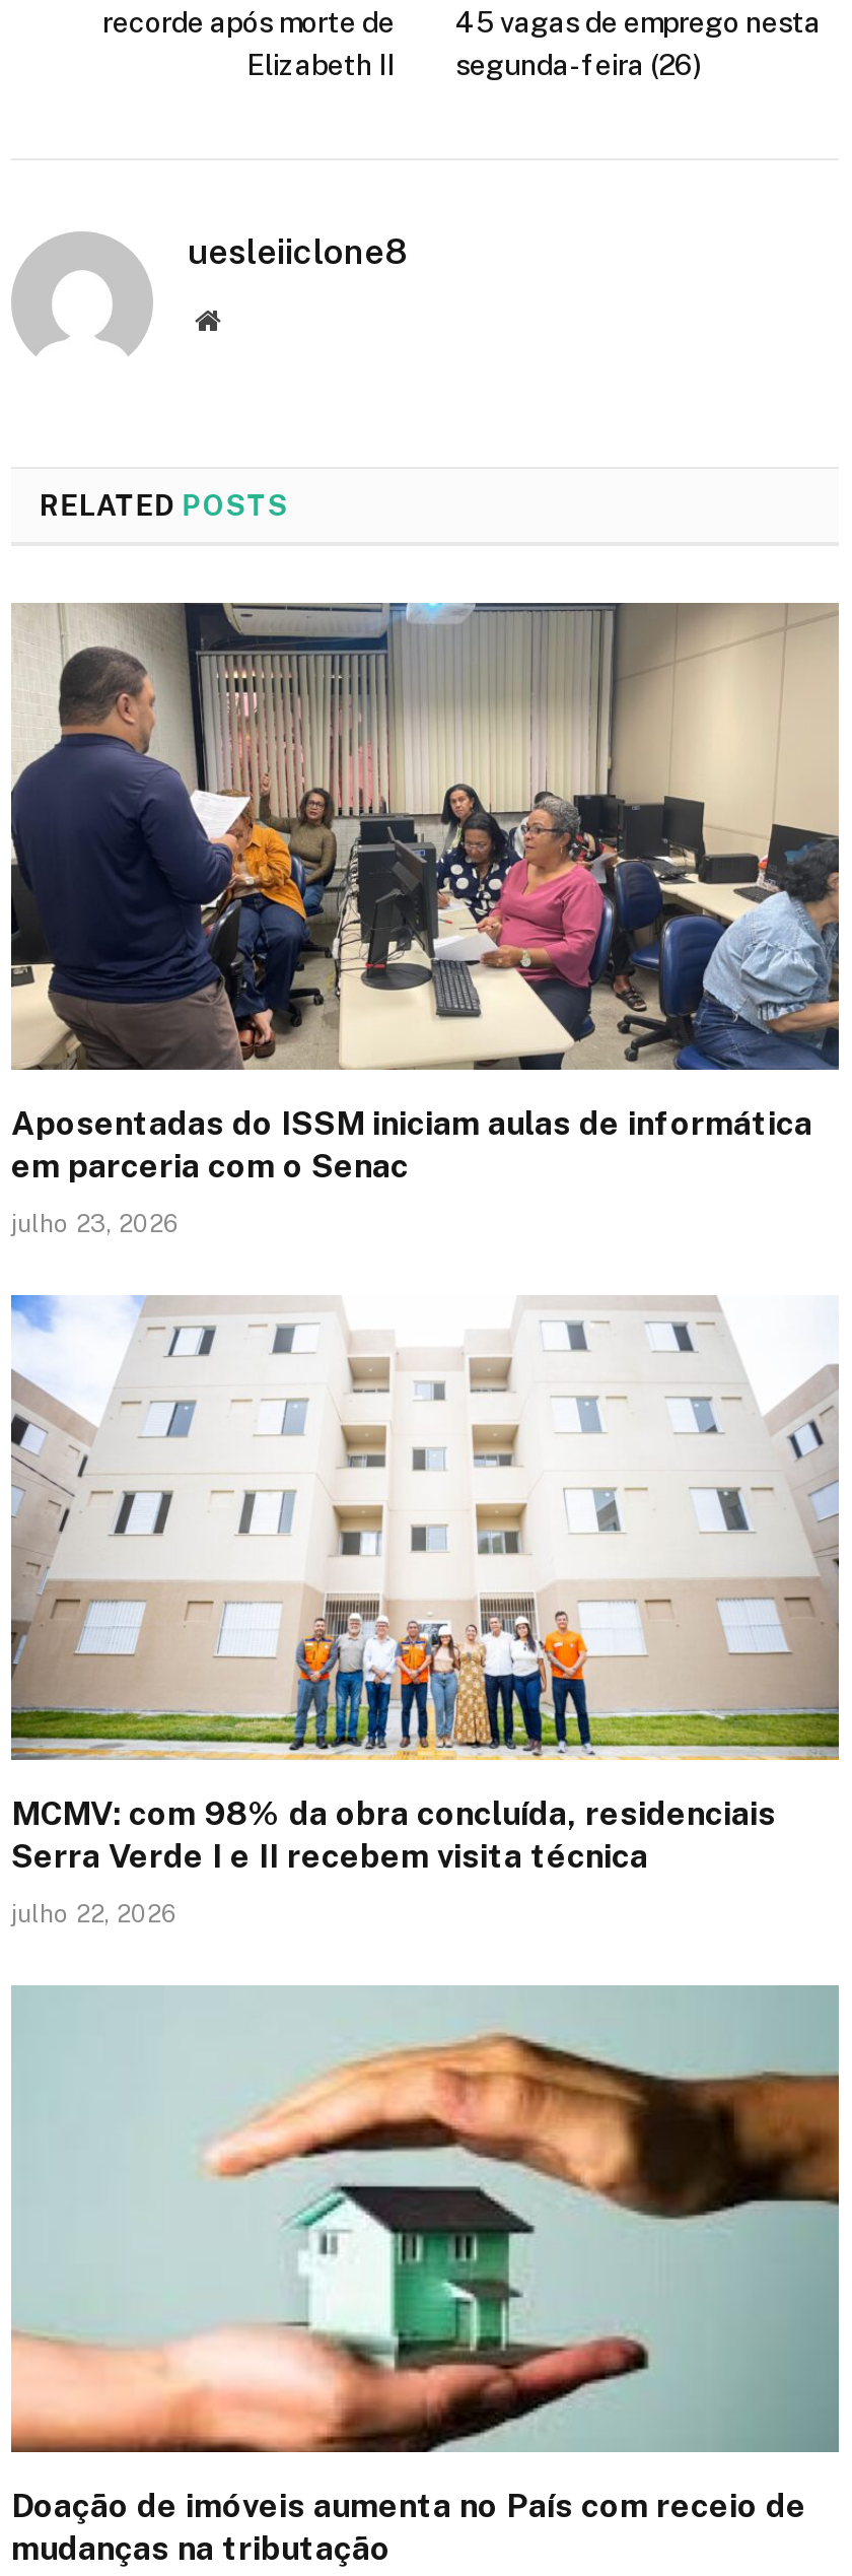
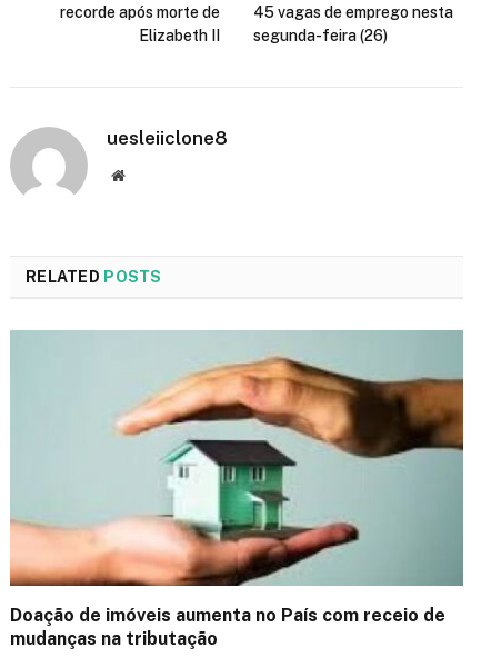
[9,601,841,1237] [image] | Aposentadas do ISSM iniciam aulas de informática | em parceria com o Senac | julho 23, 2026 -> none
[9,1293,841,1929] [image] | MCMV: com 98% da obra concluída, residenciais | Serra Verde I e II recebem visita técnica | julho 22, 2026 -> none

